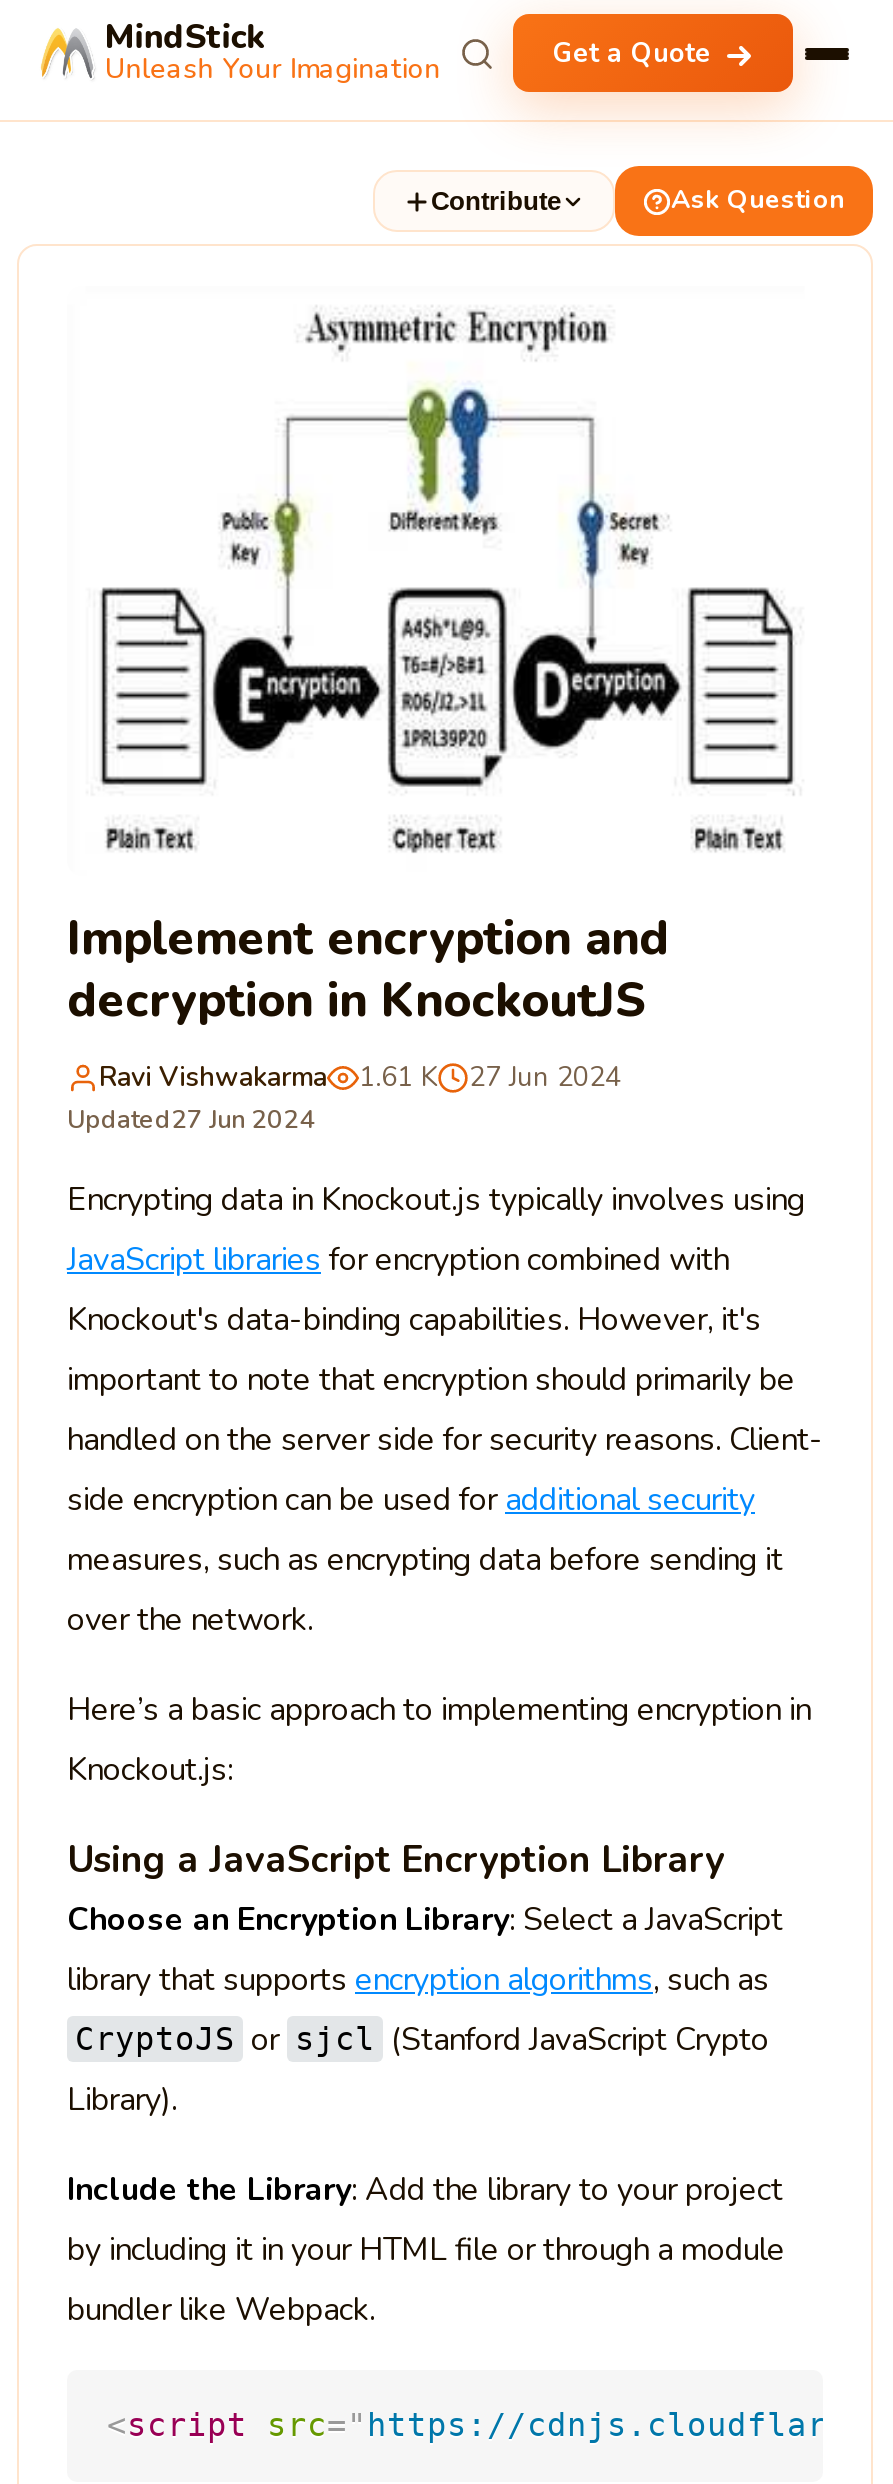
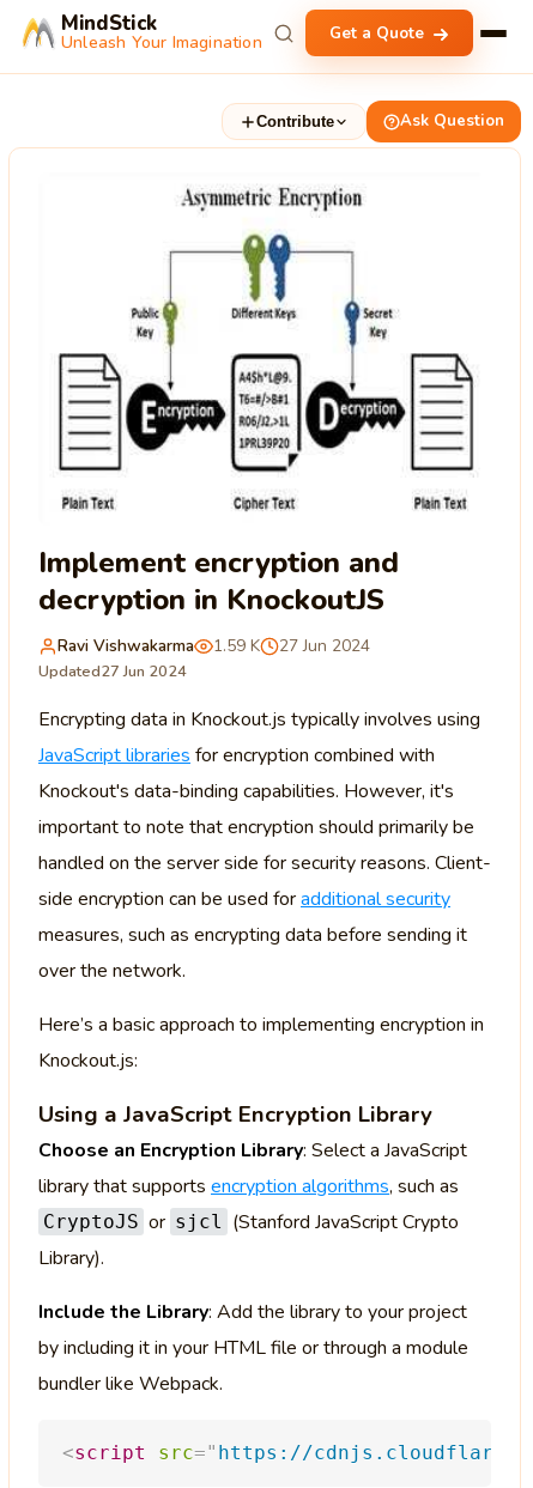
[99,1059,621,1097] Ravi Vishwakarma 1.61 K 27 Jun 2024 -> [57,635,370,658] Ravi Vishwakarma 1.59 K 27 Jun 2024

